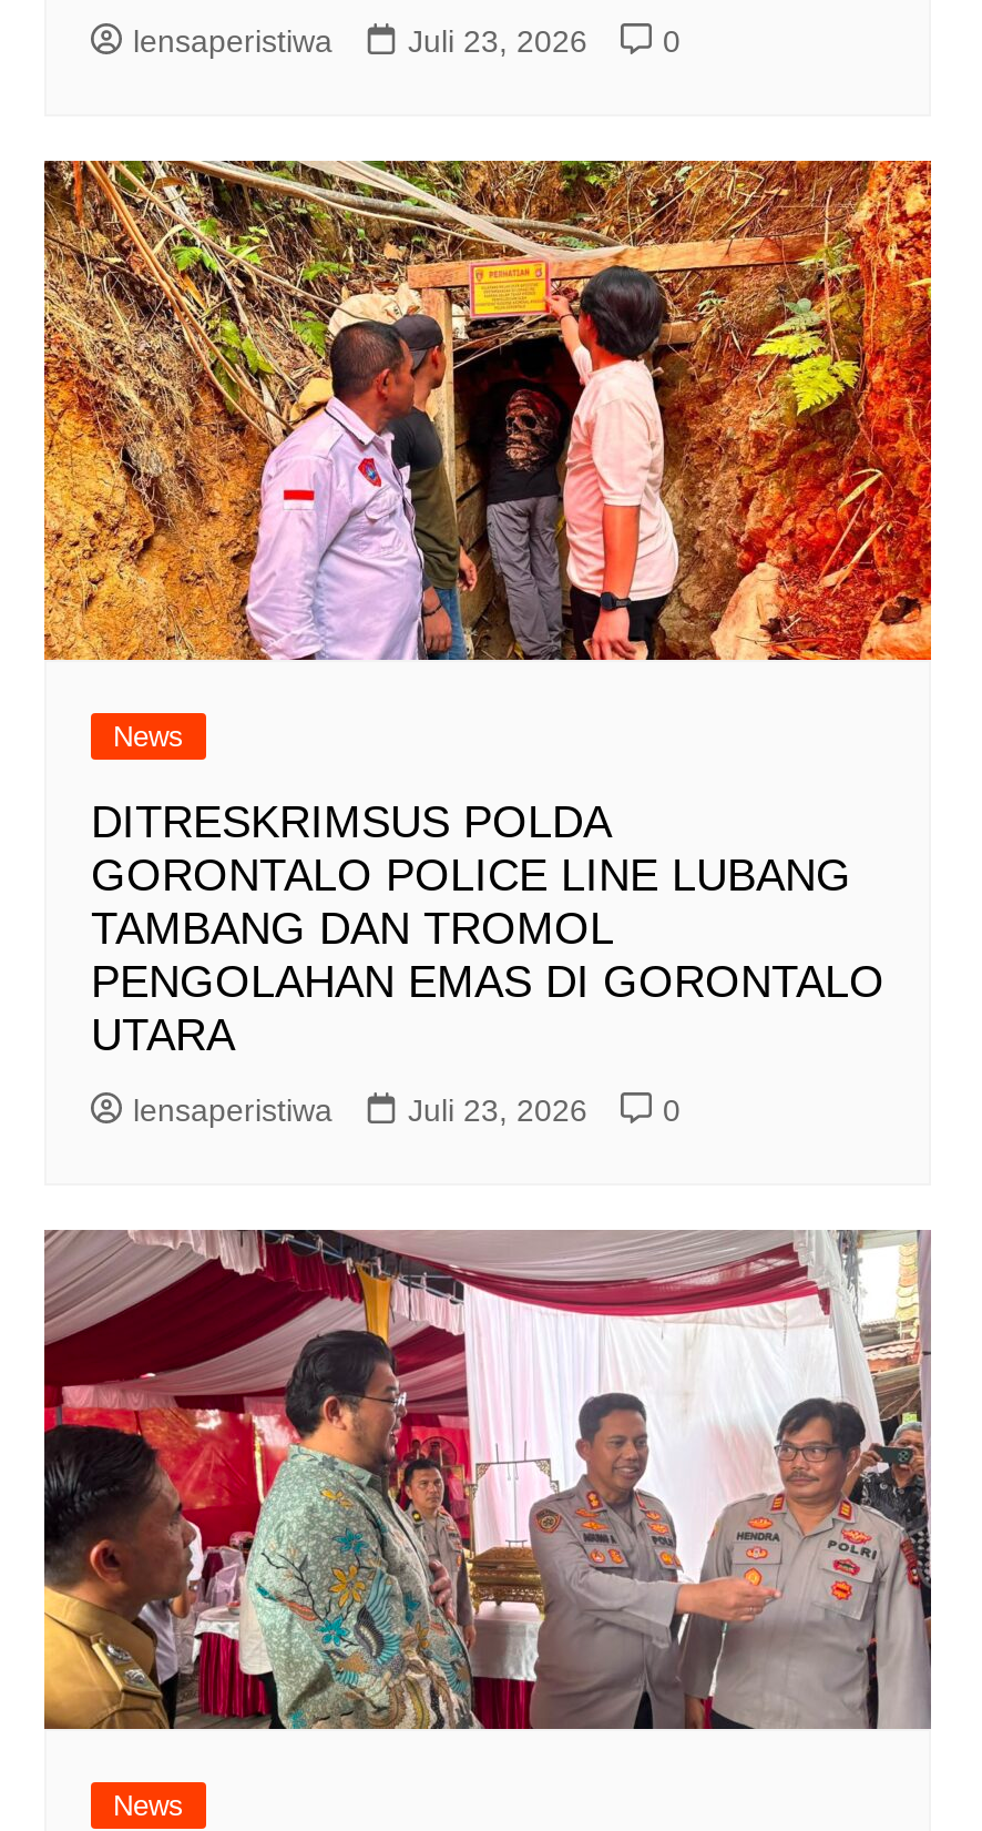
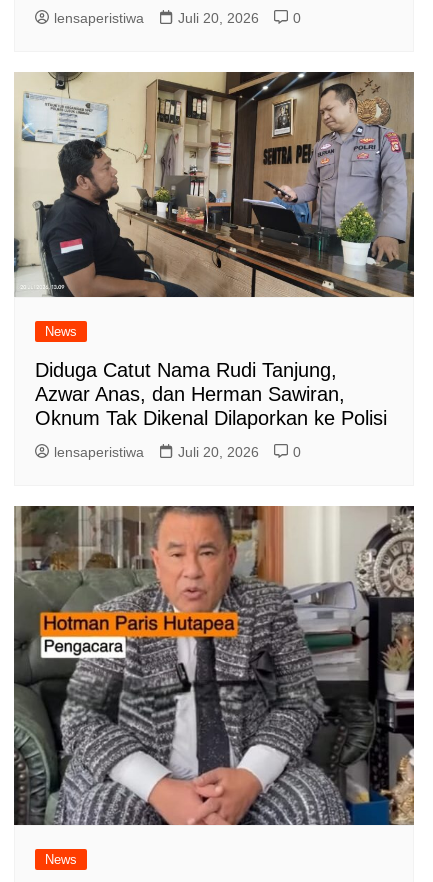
[408,23,587,58] Juli 23, 2026 -> [178,10,259,26] Juli 20, 2026
[42,157,933,663] [image] -> [13,71,415,298] [image]
[91,797,884,1058] DITRESKRIMSUS POLDA | GORONTALO POLICE LINE LUBANG | TAMBANG DAN TROMOL | PENGOLAHAN EMAS DI GORONTALO | UTARA -> [35,359,387,429] Diduga Catut Nama Rudi Tanjung, | Azwar Anas, dan Herman Sawiran, | Oknum Tak Dikenal Dilaporkan ke Polisi
moved [133,1092,681,1127] -> [54,444,301,460]: lensaperistiwa | 0
[408,1092,587,1127] Juli 23, 2026 -> [178,444,259,460] Juli 20, 2026
[42,1229,931,1730] [image] -> [13,505,415,826] [image]

